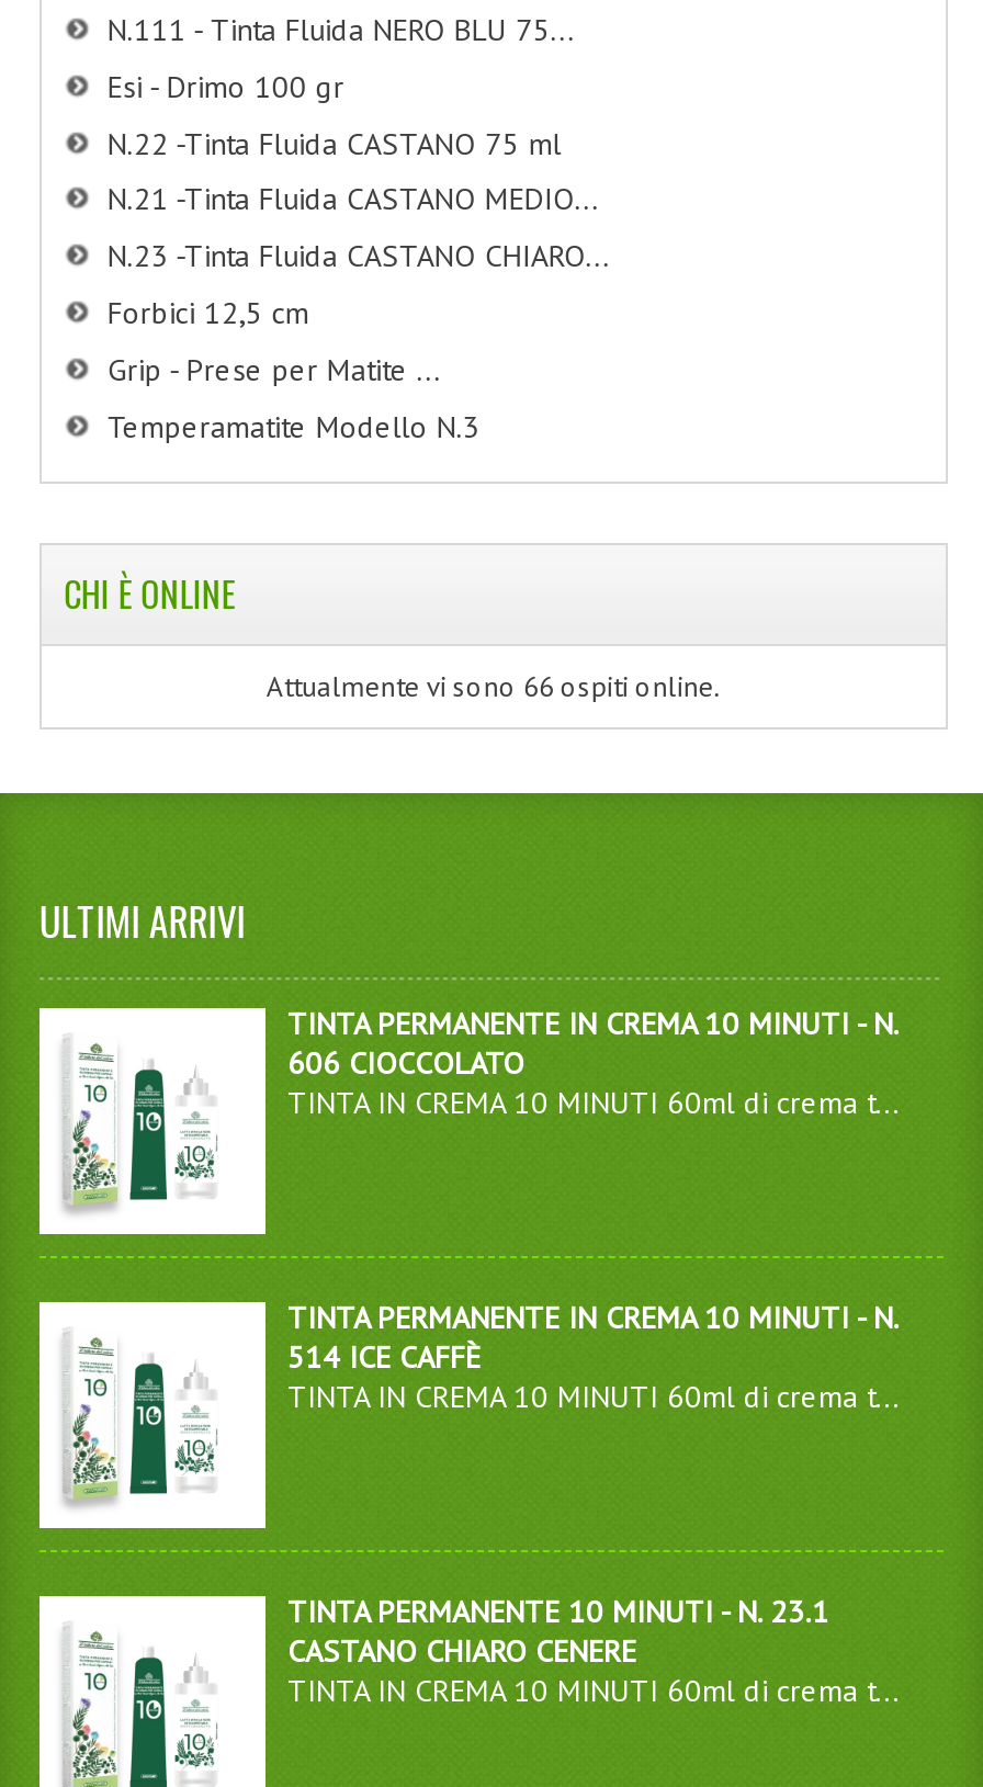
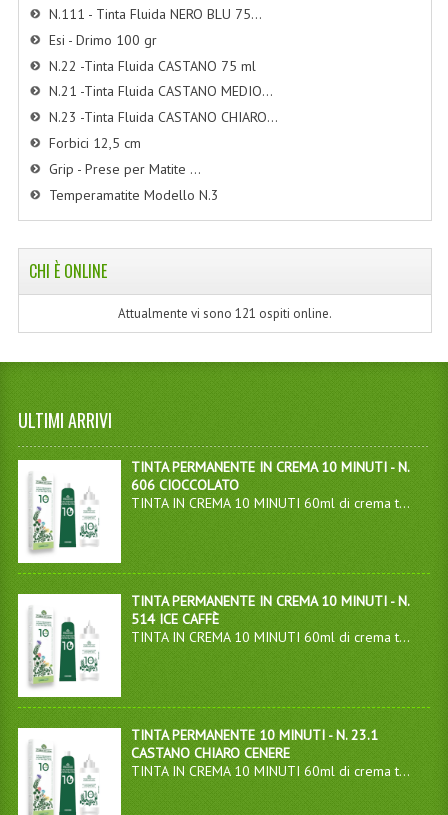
[266,668,721,705] Attualmente vi sono 66 ospiti online. -> [118,305,332,322] Attualmente vi sono 121 ospiti online.

